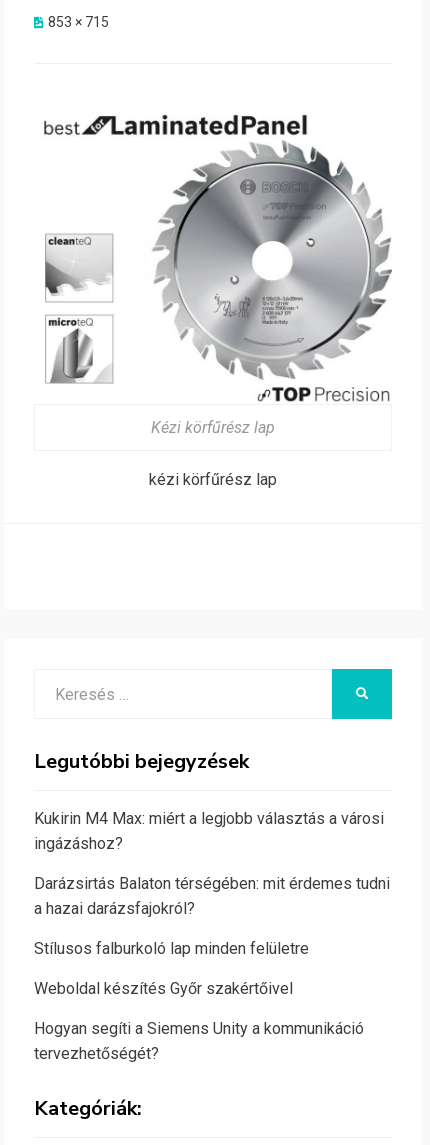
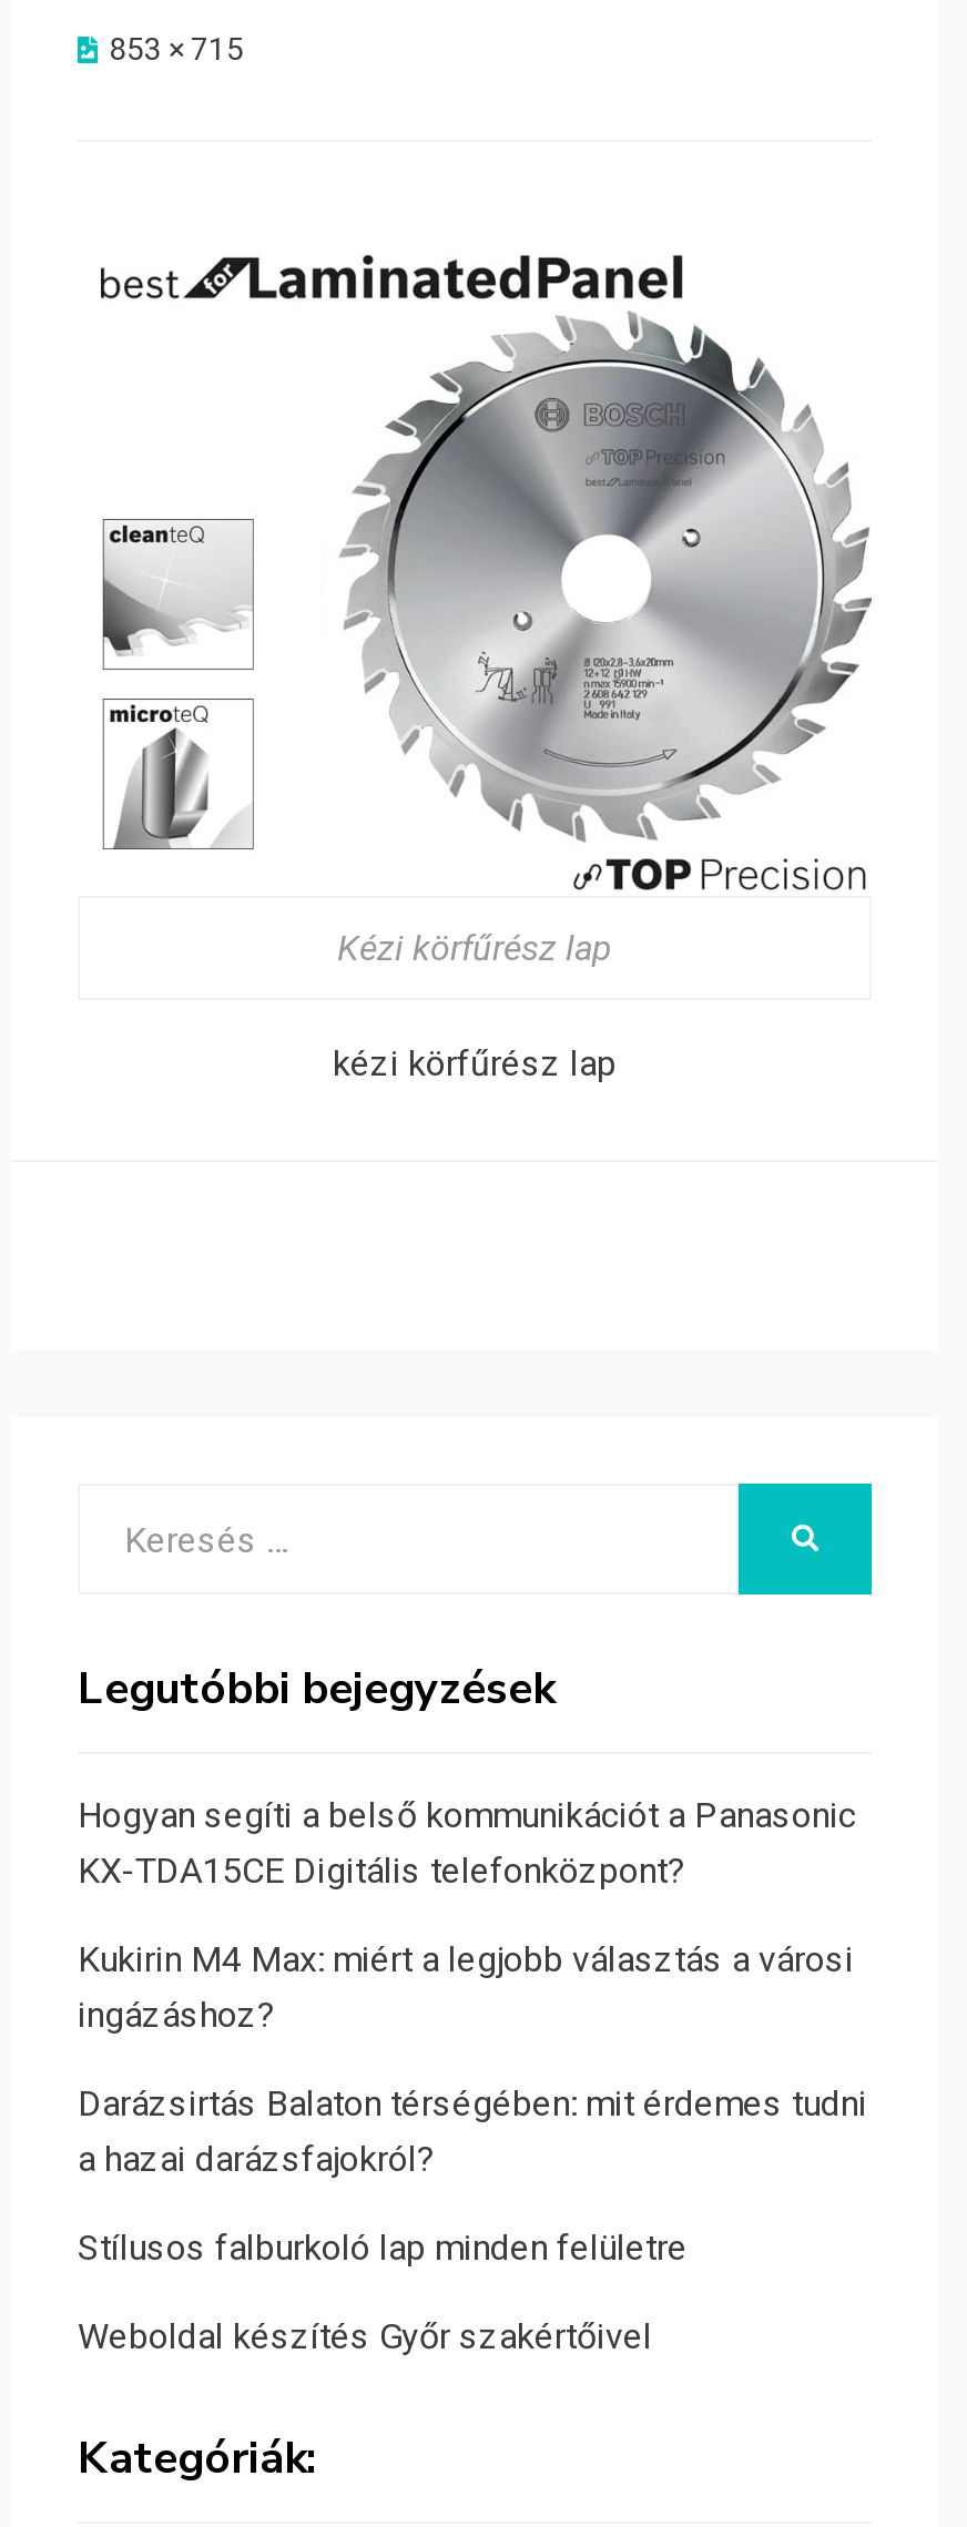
none -> [78,1795,856,1892] Hogyan segíti a belső kommunikációt a Panasonic | KX-TDA15CE Digitális telefonközpont?
moved [34,809,390,998] -> [78,1939,867,2358]: Kukirin M4 Max: miért a legjobb választás a városi | ingázáshoz? | Darázsirtás Balaton térségében: mit érdemes tudni | a hazai darázsfajokról? | Stílusos falburkoló lap minden felületre | Weboldal készítés Győr szakértőivel
[34,1019,364,1063] Hogyan segíti a Siemens Unity a kommunikáció | tervezhetőségét? -> none

